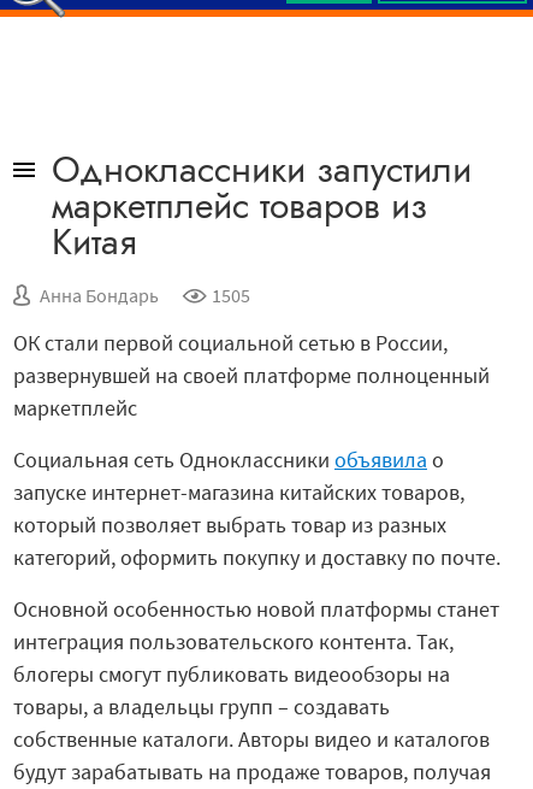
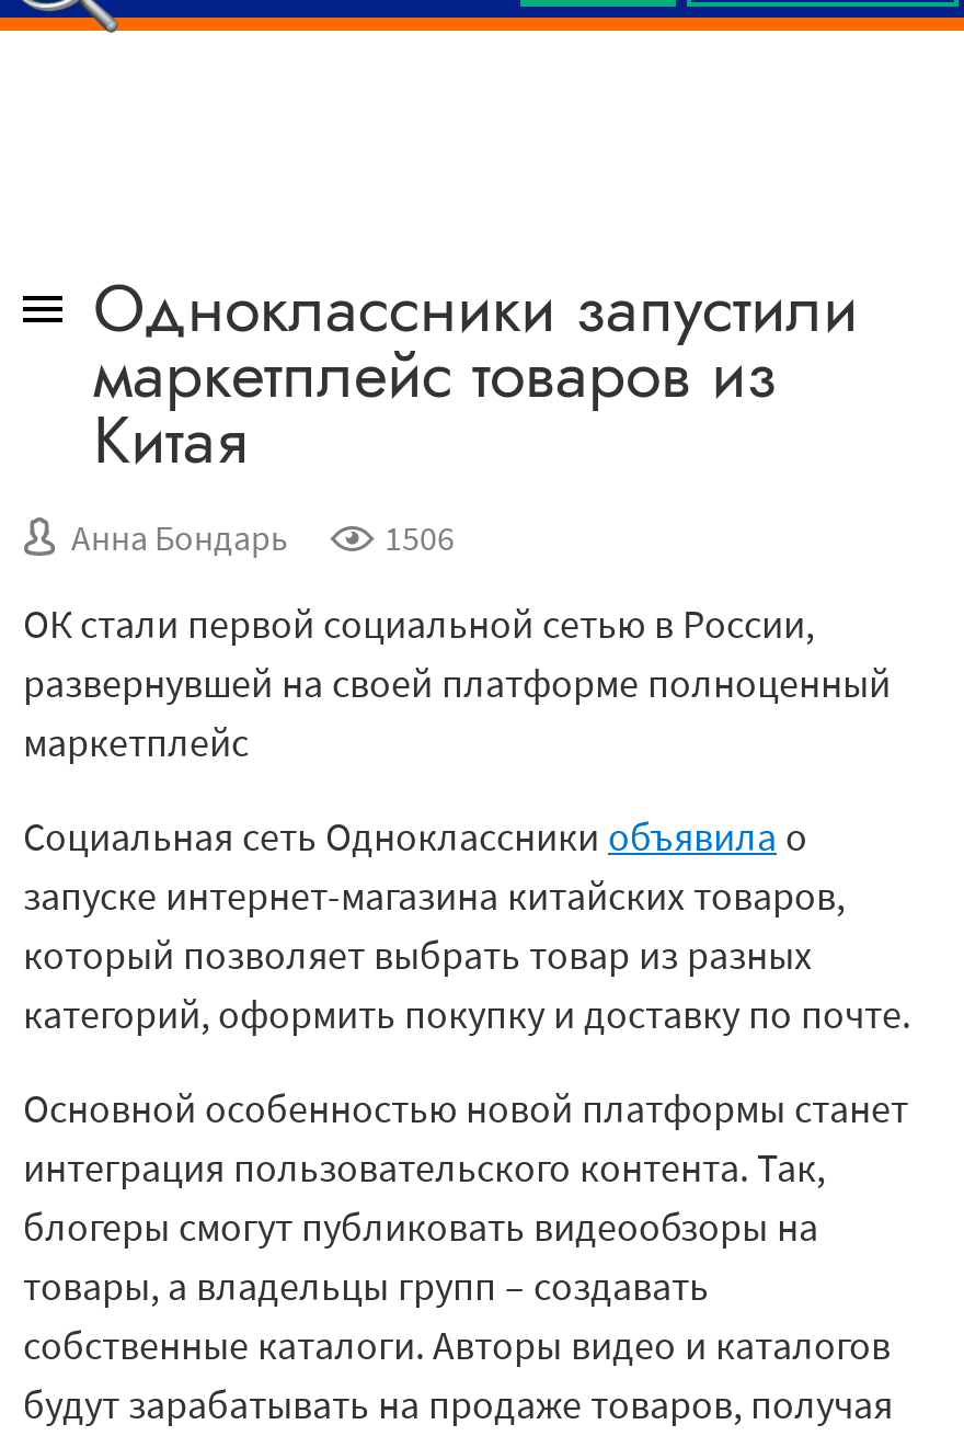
[212,283,250,307] 1505 -> [385,515,455,559] 1506

